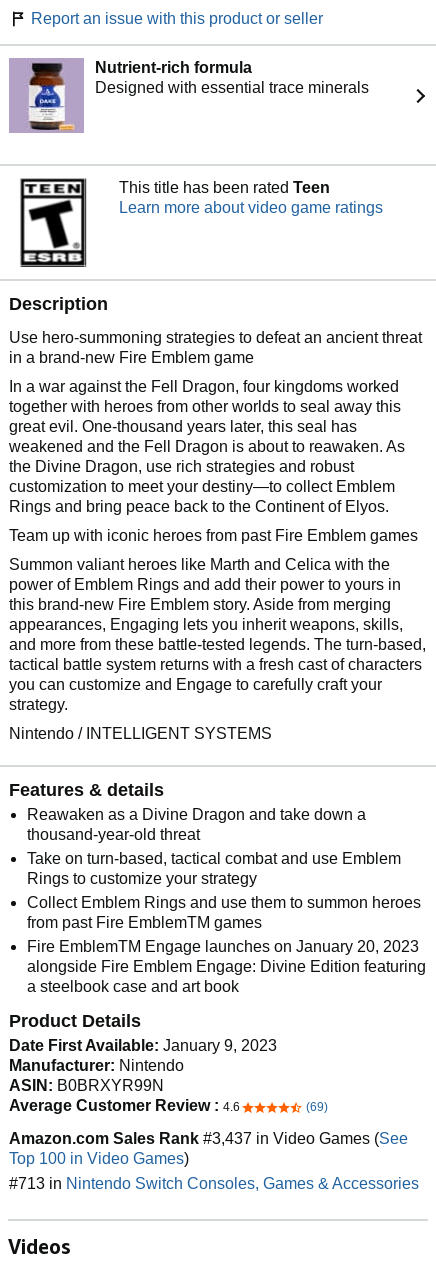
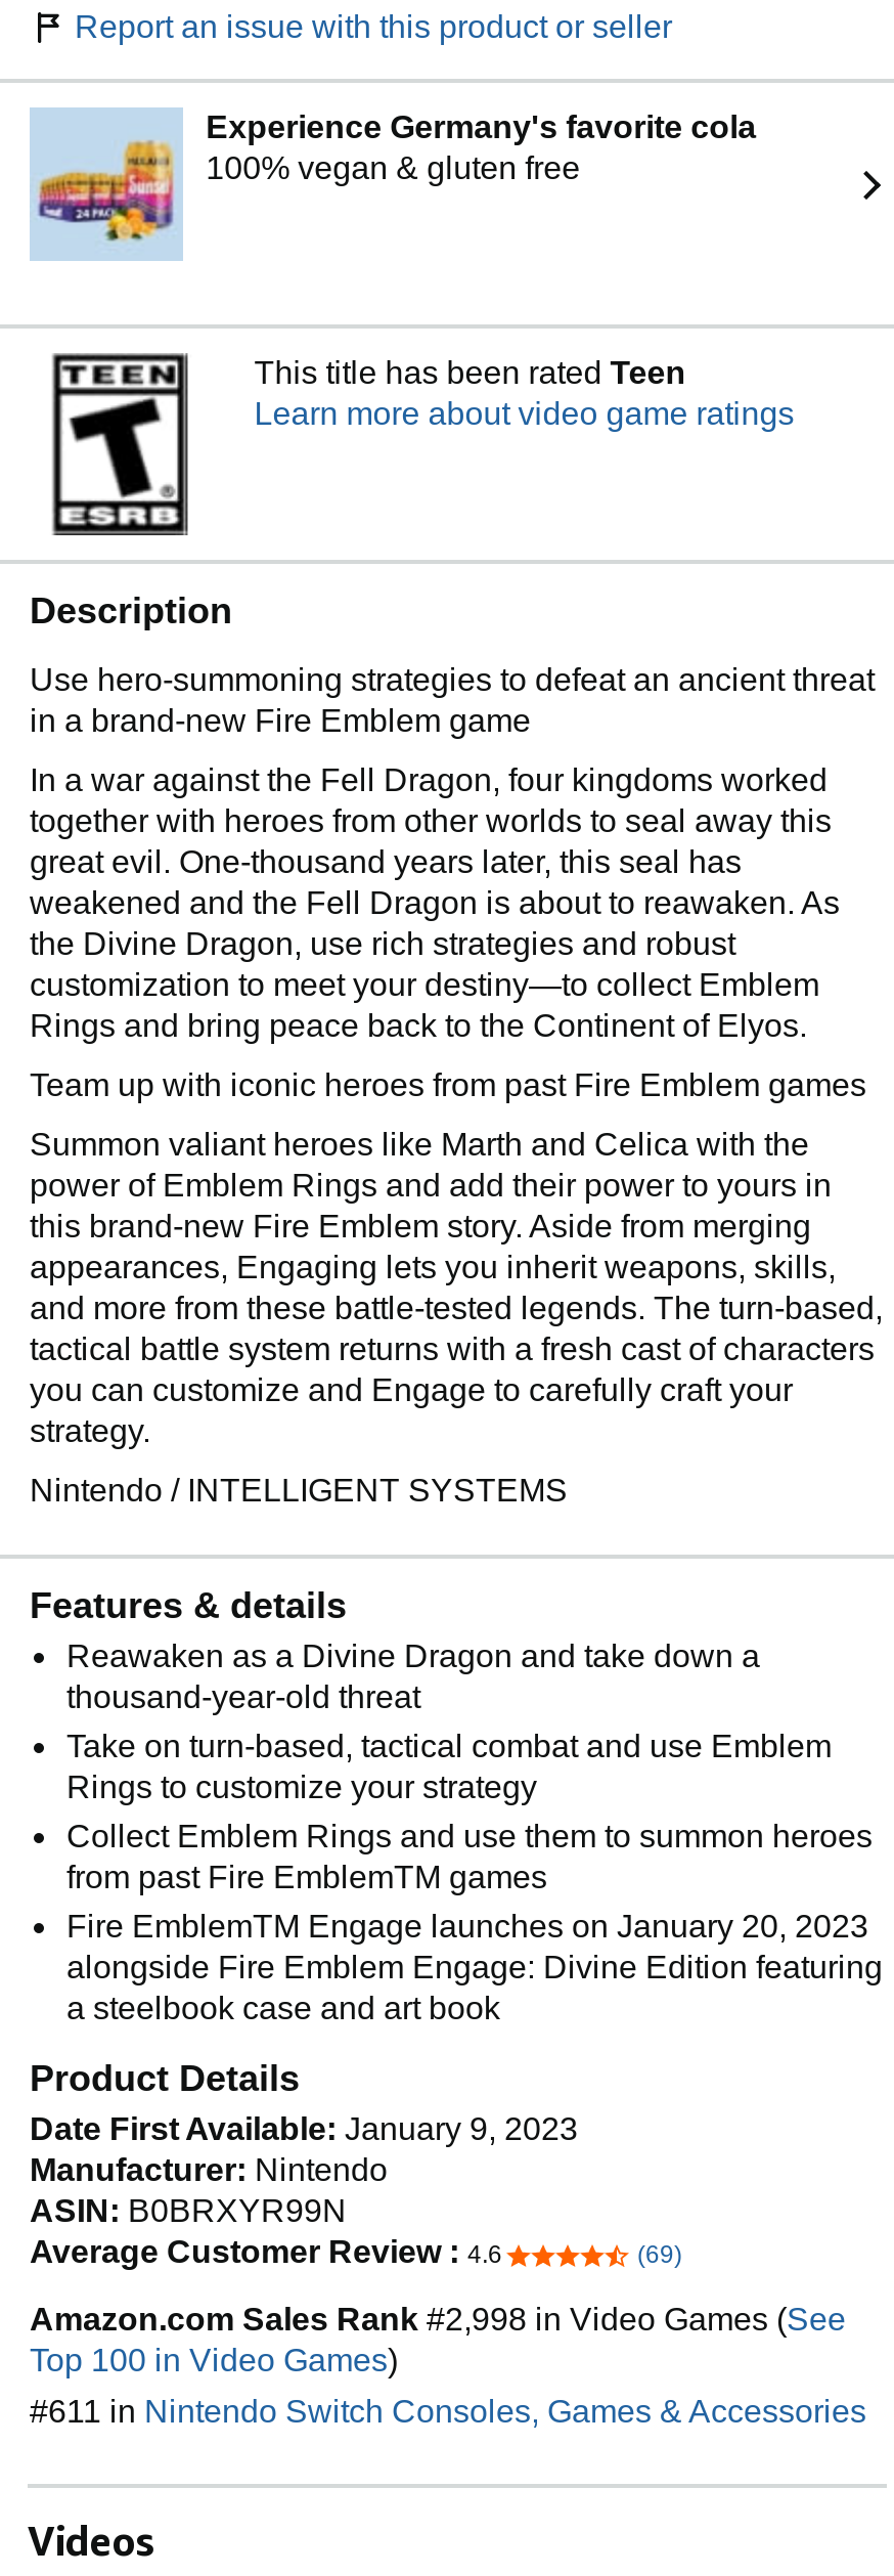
[9,58,369,133] [image] | Nutrient-rich formula | Designed with essential trace minerals -> [30,107,756,261] [image] | Experience Germany's favorite cola | 100% vegan & gluten free
[9,1130,408,1147] Amazon.com Sales Rank #3,437 in Video Games (See -> [30,2302,846,2337] Amazon.com Sales Rank #2,998 in Video Games (See
[9,1175,419,1192] #713 in Nintendo Switch Consoles, Games & Accessories -> [30,2394,866,2429] #611 in Nintendo Switch Consoles, Games & Accessories

